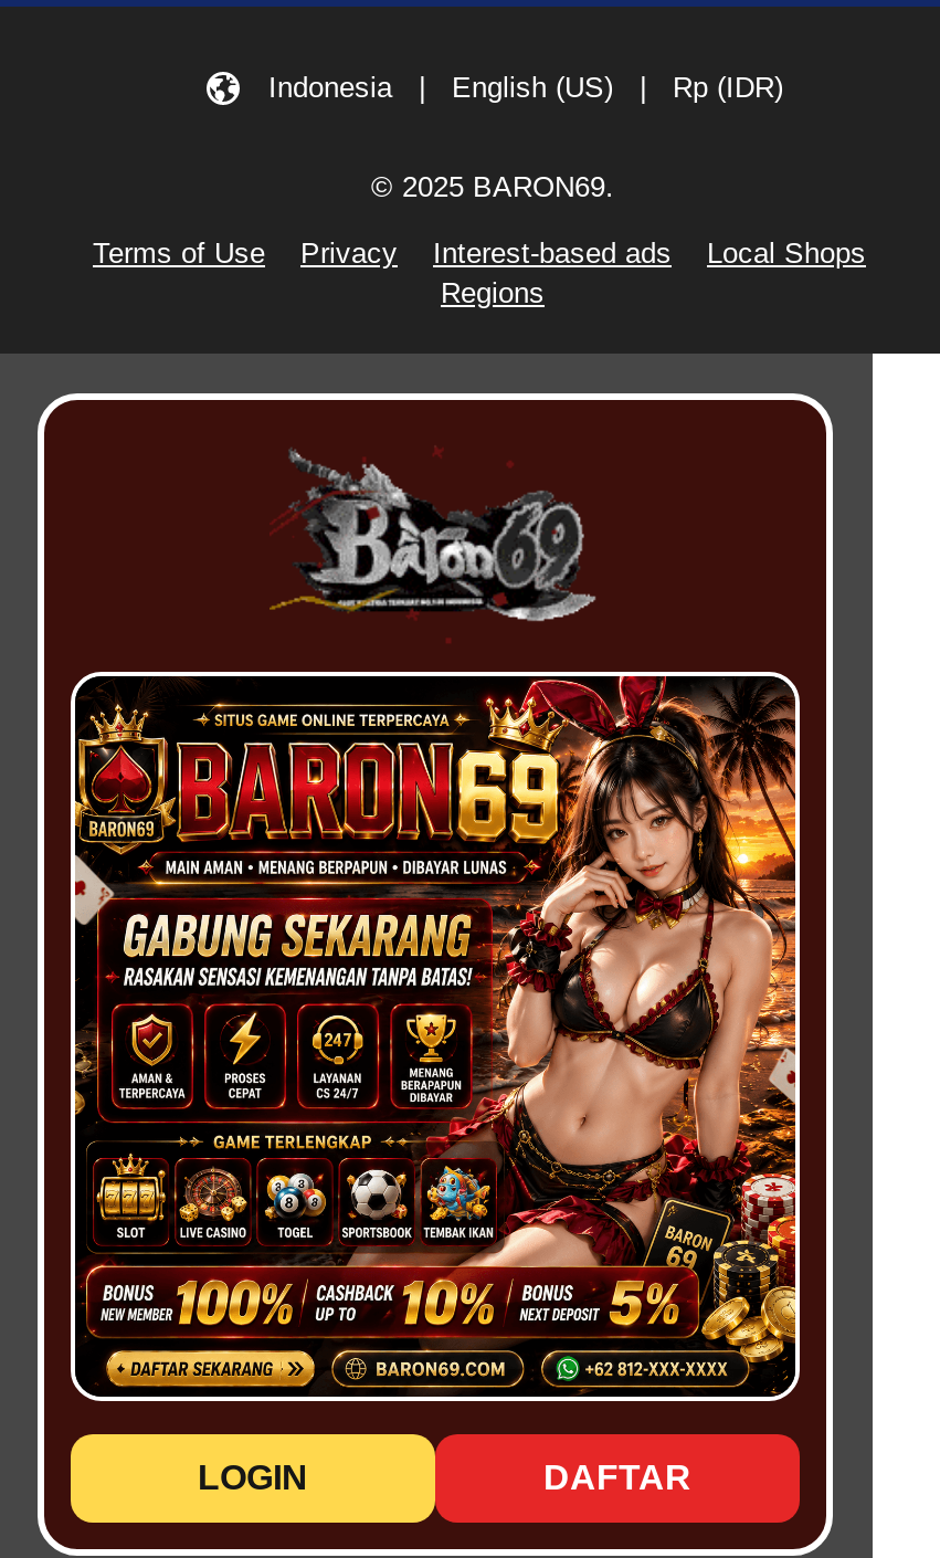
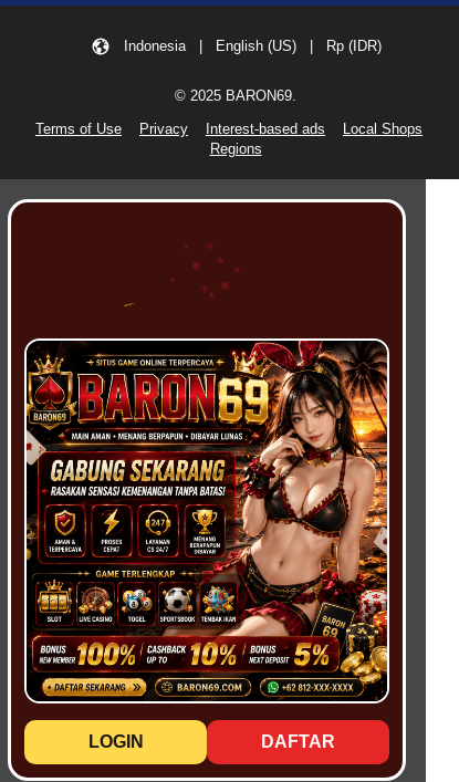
[289,449,596,623] [image] -> none

